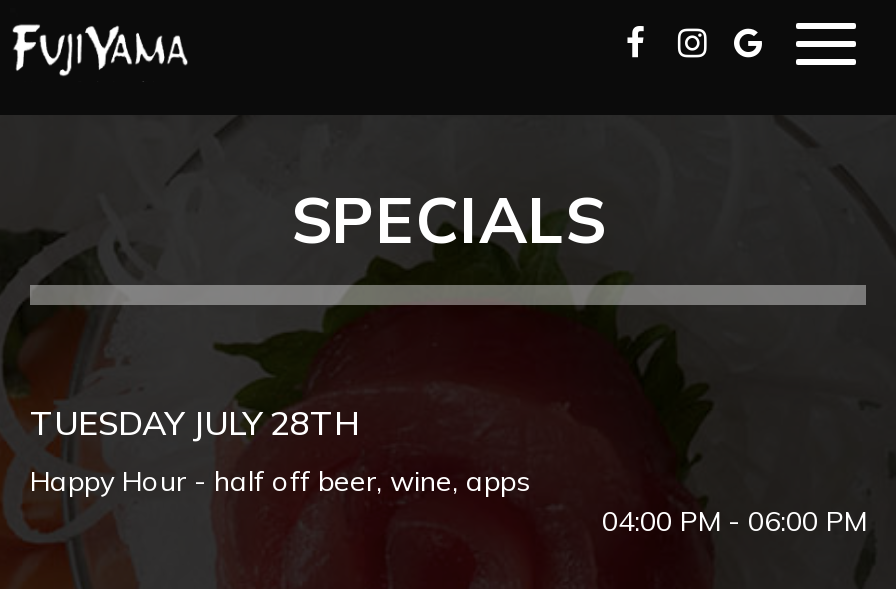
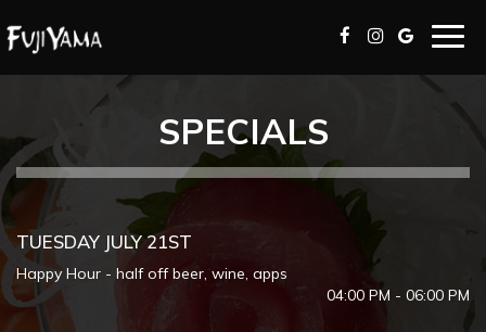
[30,401,358,443] TUESDAY JULY 28TH -> [16,230,192,253] TUESDAY JULY 21ST

